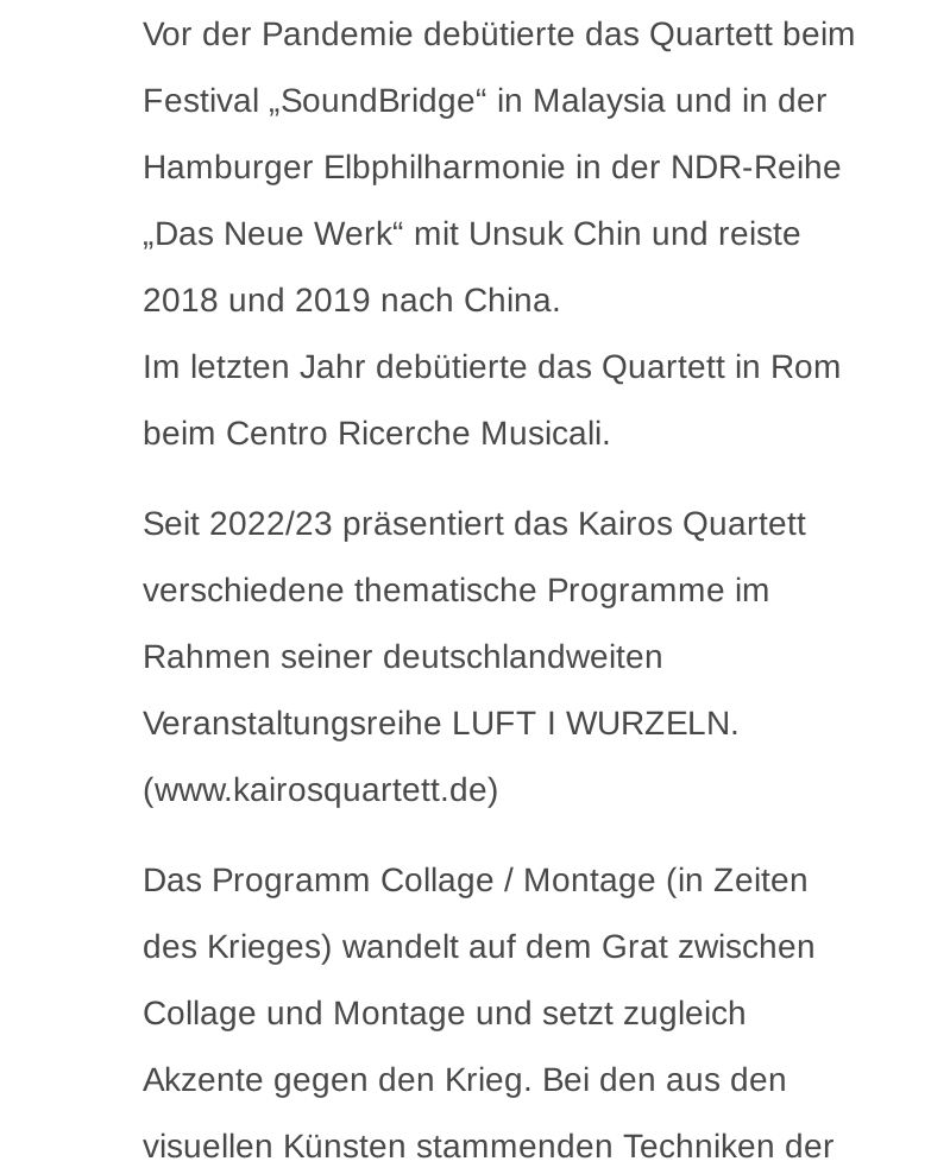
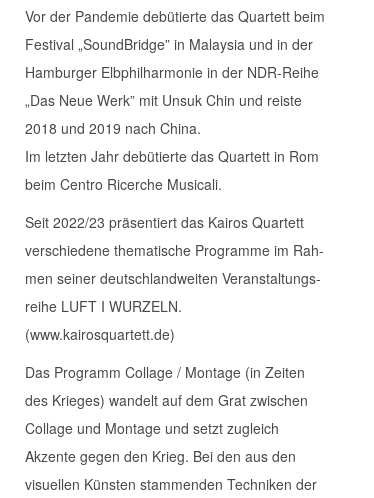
[143,80,828,118] Festival „SoundBridge“ in Malaysia und in der -> [25,34,313,54] Festival „SoundBridge” in Malaysia und in der
[143,213,801,251] „Das Neue Werk“ mit Unsuk Chin und reiste -> [25,90,302,110] „Das Neue Werk” mit Unsuk Chin und reiste

